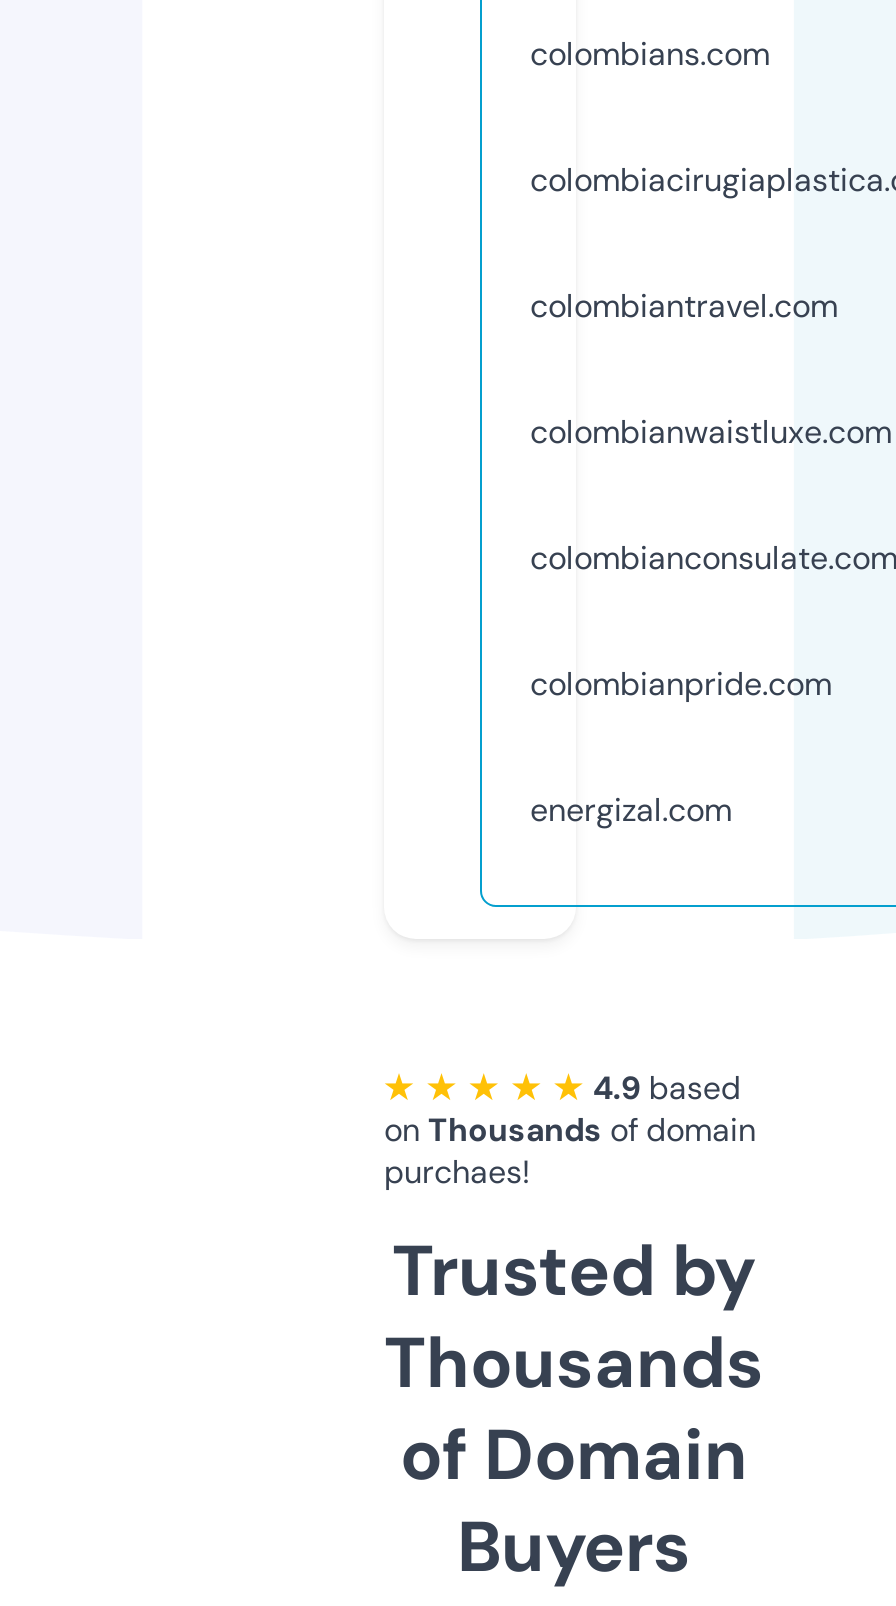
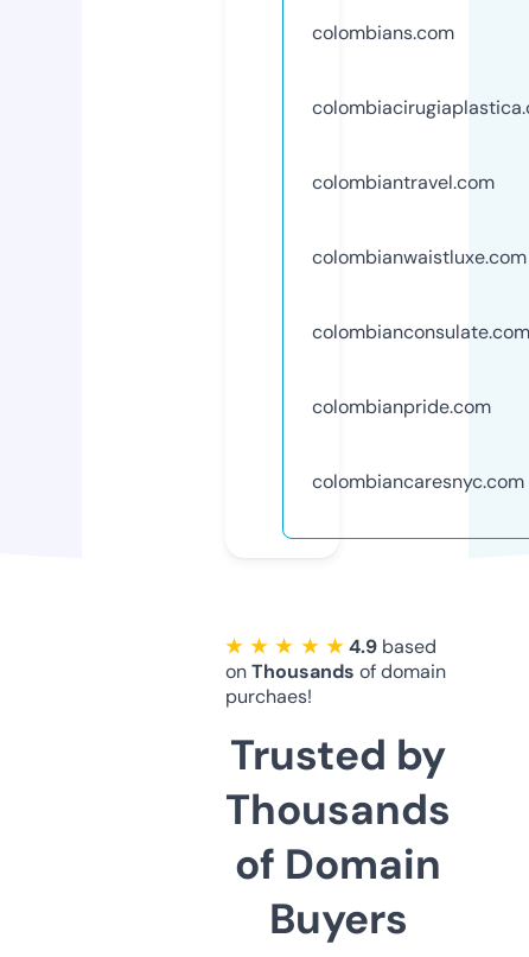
[530,789,732,831] energizal.com -> [312,469,524,494] colombiancaresnyc.com

